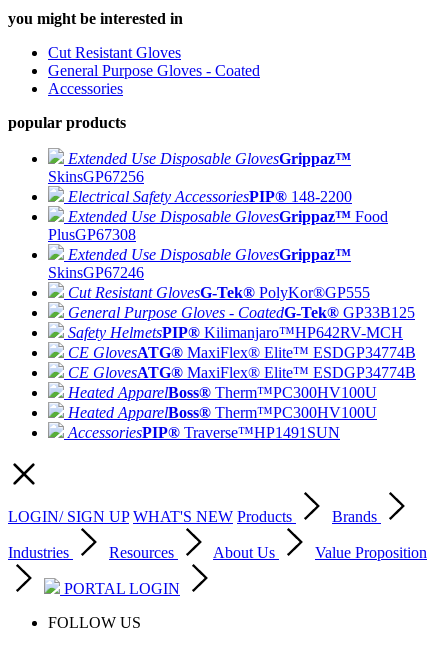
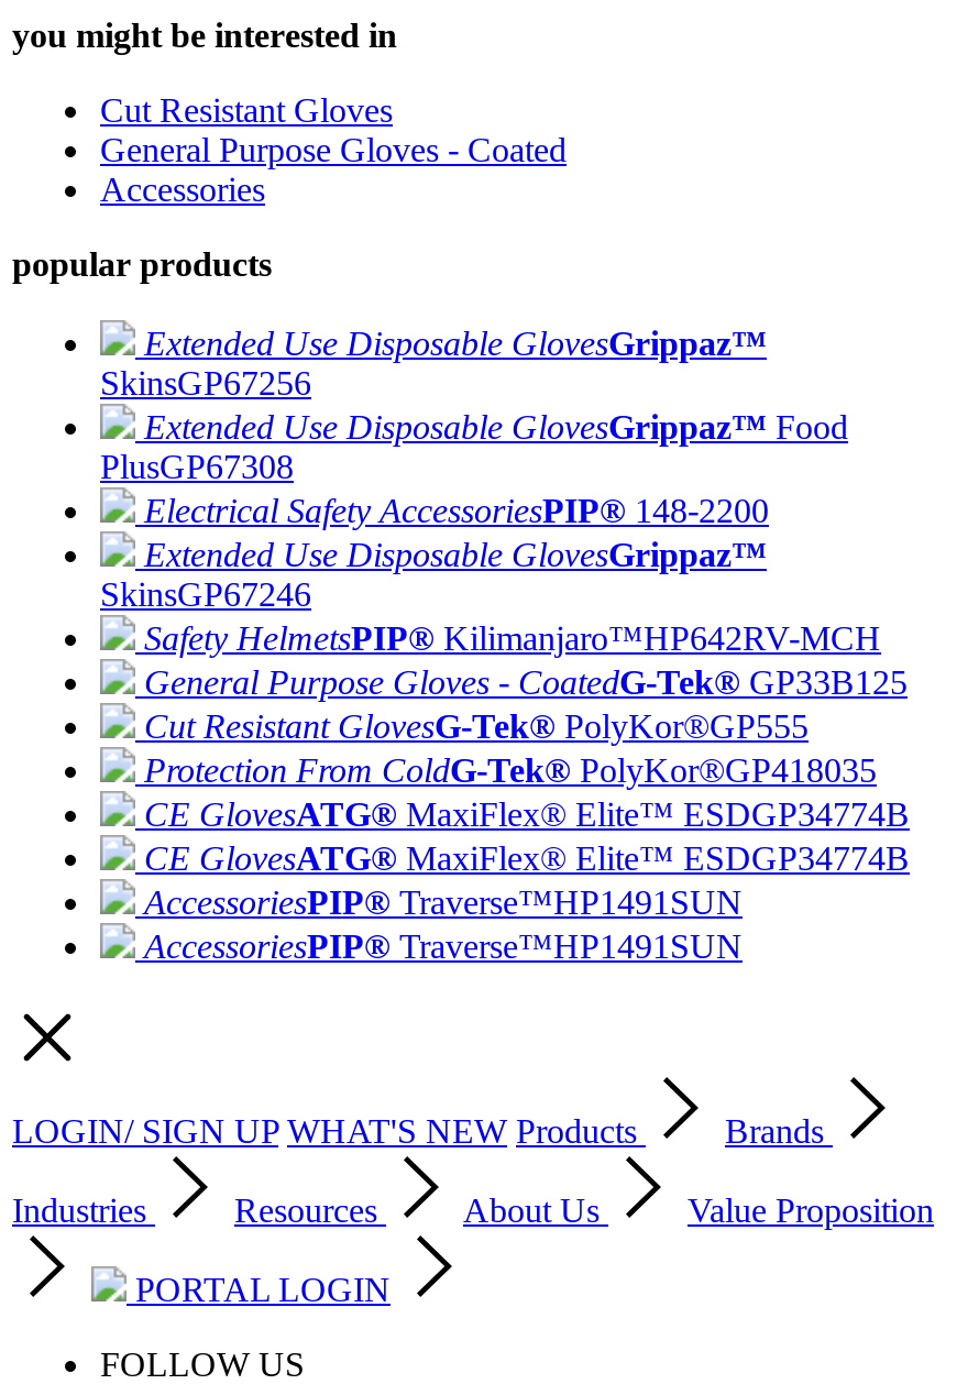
moved [68,188,352,205] -> [144,492,769,529]: Electrical Safety AccessoriesPIP® 148-2200
moved [48,208,388,243] -> [100,408,848,485]: Extended Use Disposable GlovesGrippaz™ Food | PlusGP67308
moved [68,284,370,301] -> [144,707,809,745]: Cut Resistant GlovesG-Tek® PolyKor®GP555
moved [68,304,415,341] -> [144,619,908,701]: General Purpose Gloves - CoatedG-Tek® GP33B125 | Safety HelmetsPIP® Kilimanjaro™HP642RV-MCH
none -> [144,751,877,789] Protection From ColdG-Tek® PolyKor®GP418035
moved [68,344,416,381] -> [144,795,910,877]: CE GlovesATG® MaxiFlex® Elite™ ESDGP34774B | CE GlovesATG® MaxiFlex® Elite™ ESDGP34774B
[68,384,377,421] Heated ApparelBoss® Therm™PC300HV100U | Heated ApparelBoss® Therm™PC300HV100U -> [144,883,743,921] AccessoriesPIP® Traverse™HP1491SUN

